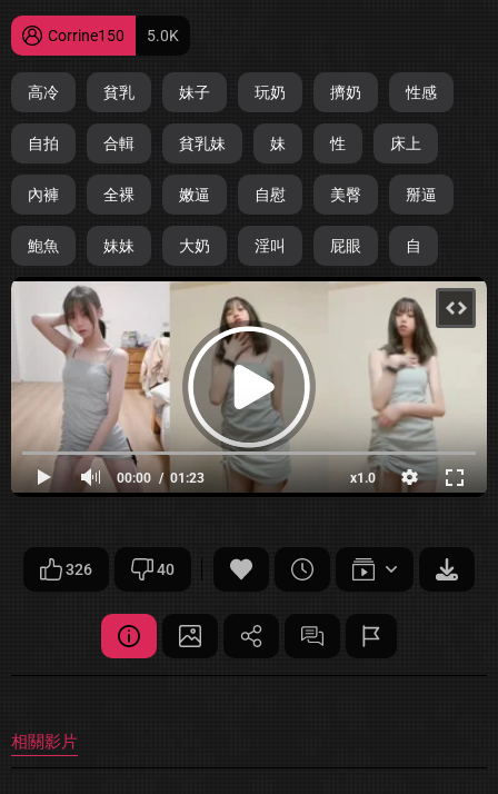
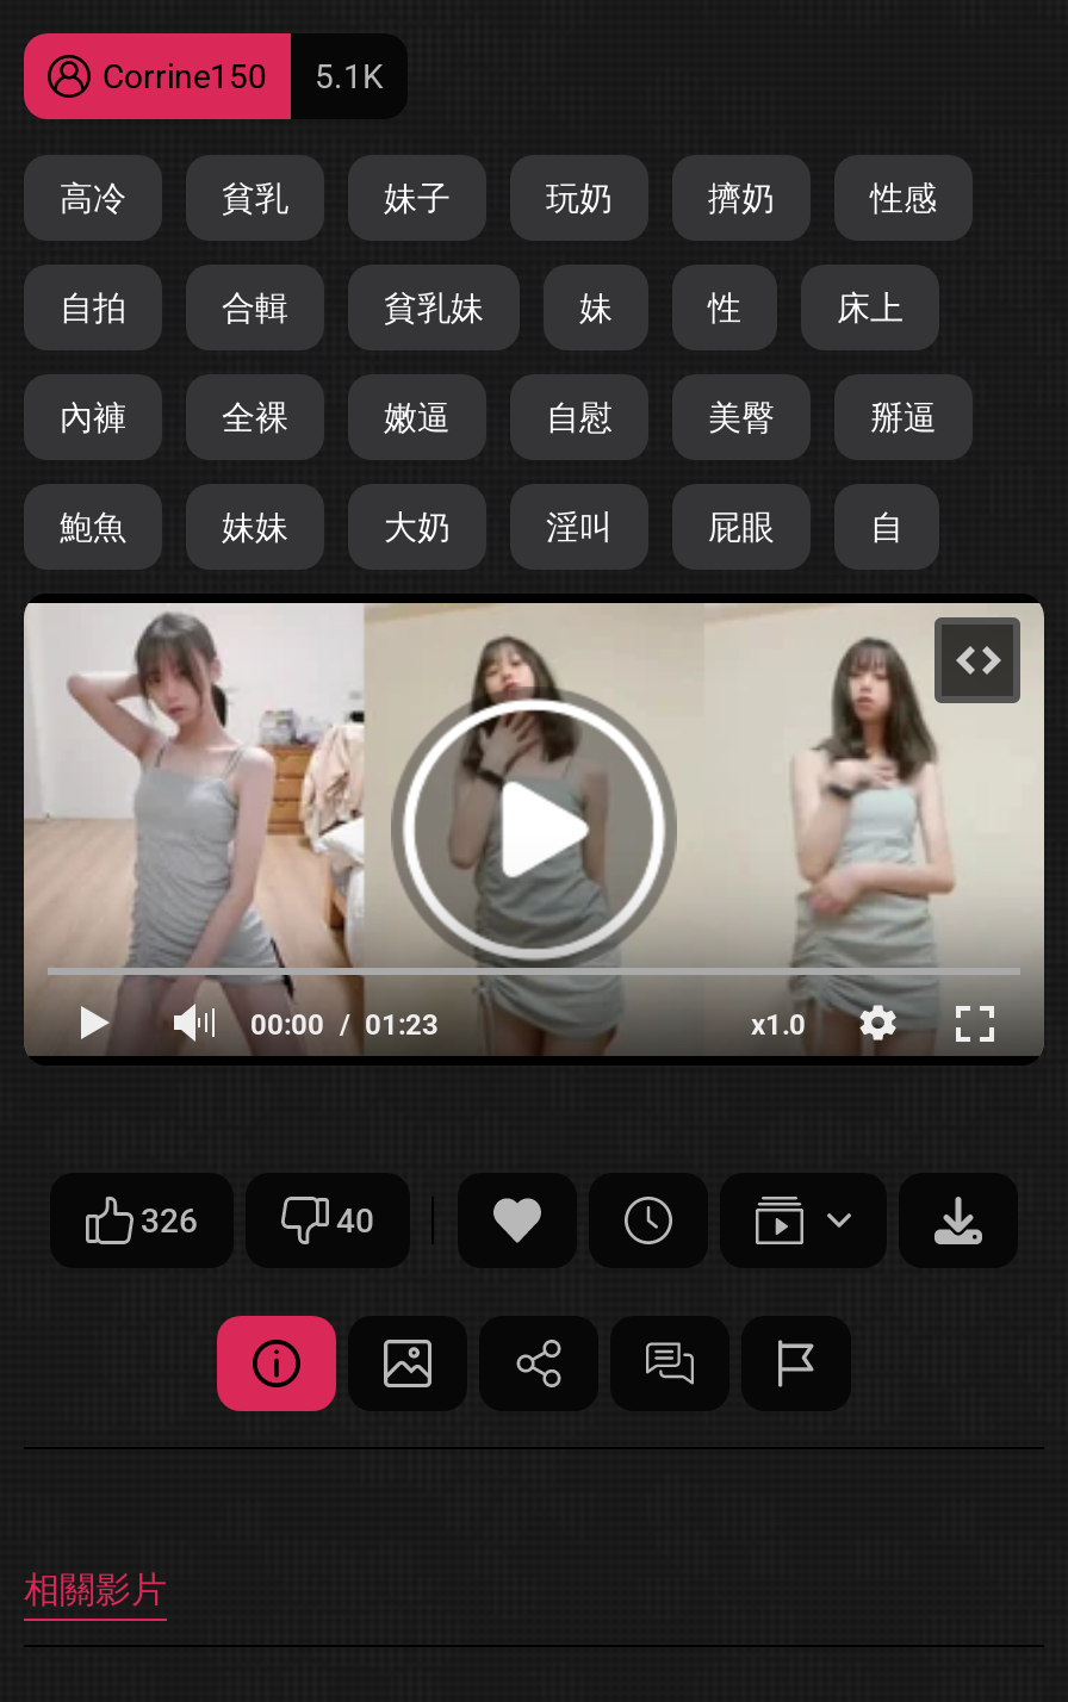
[48,27,179,44] Corrine150 5.0K -> [103,57,384,95] Corrine150 5.1K

